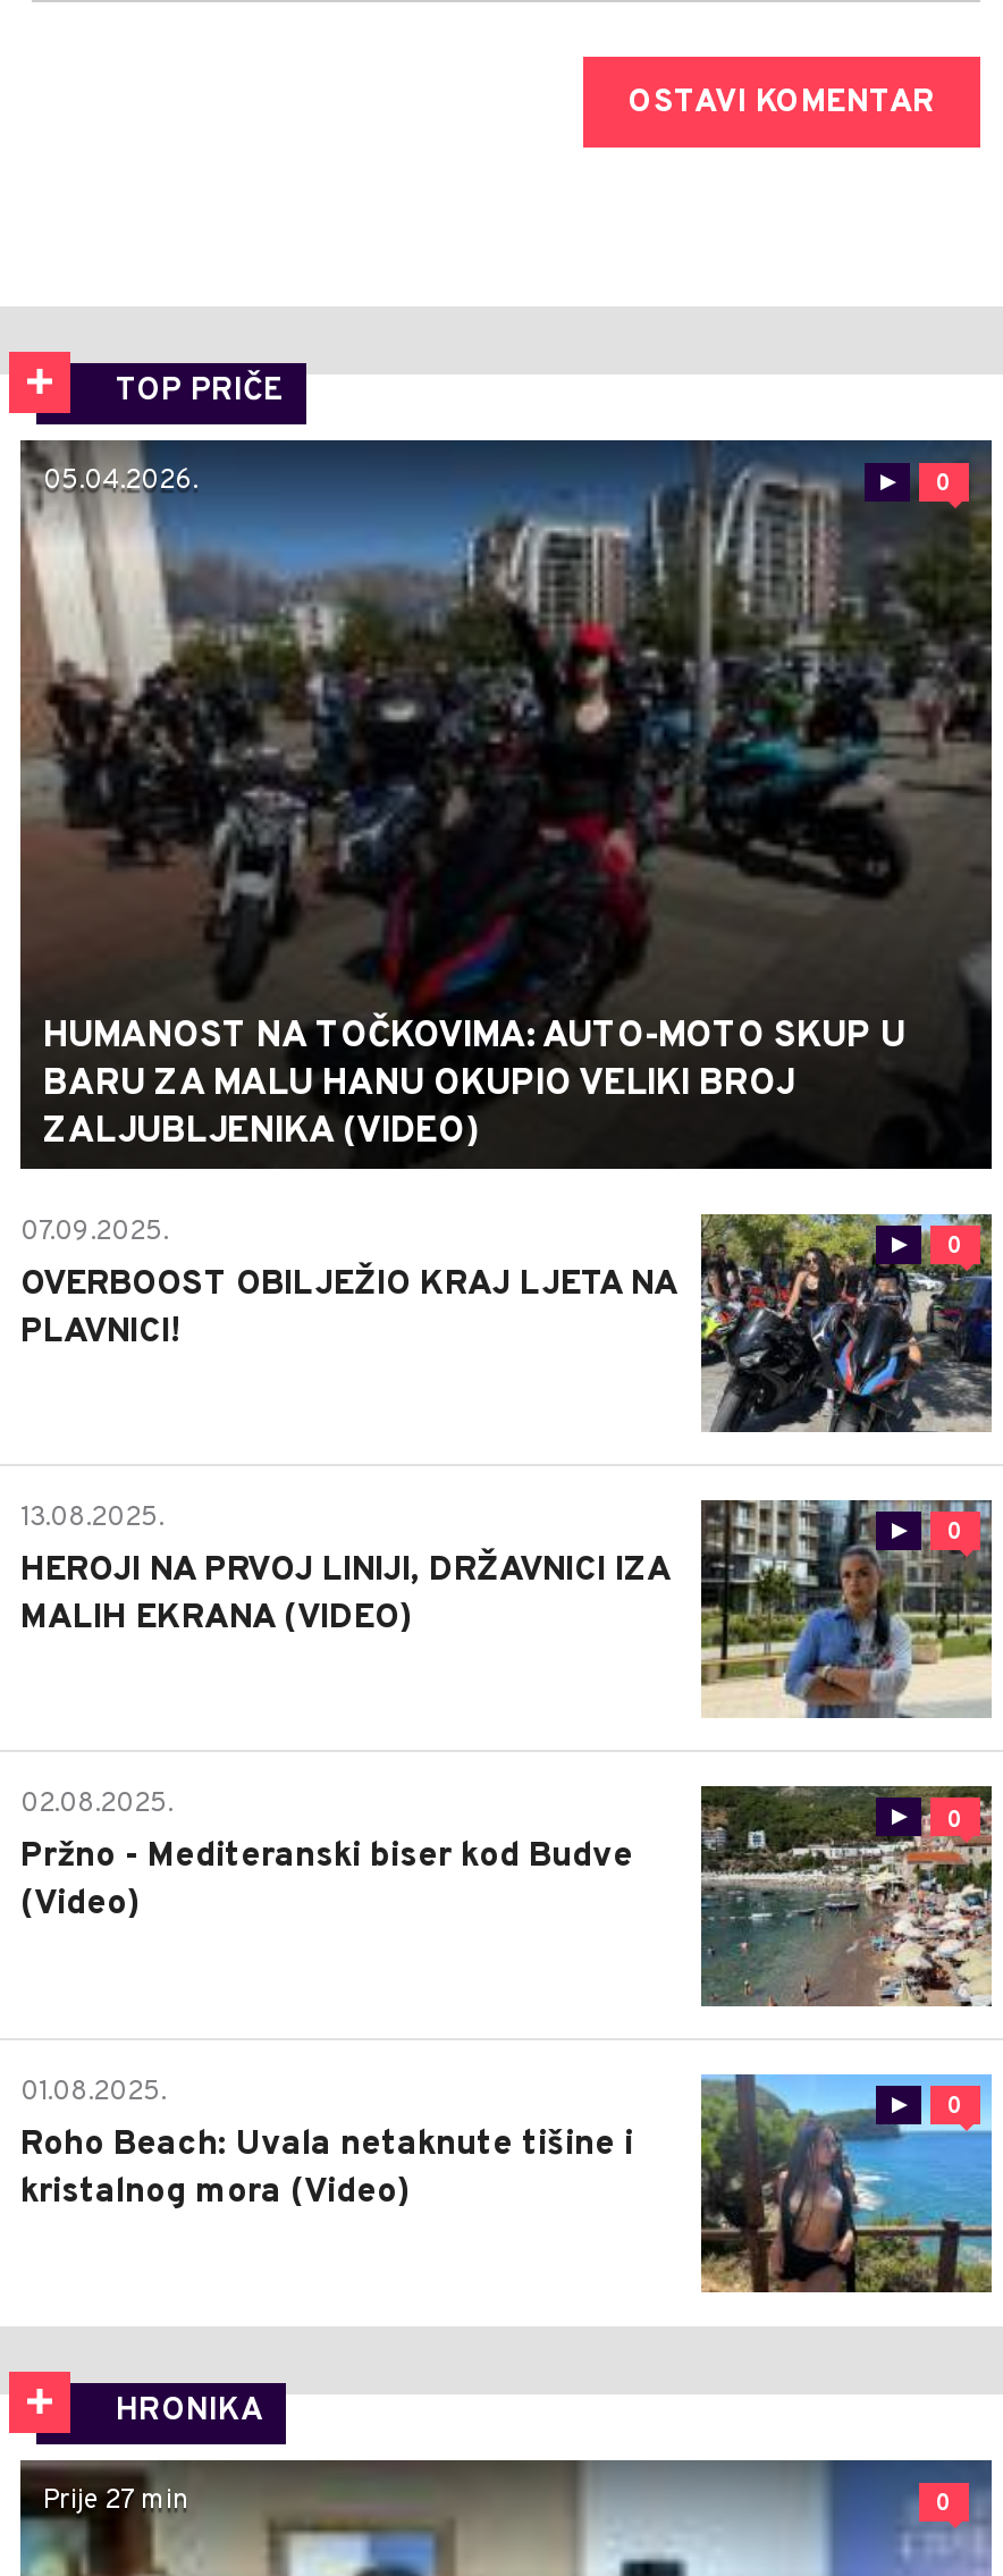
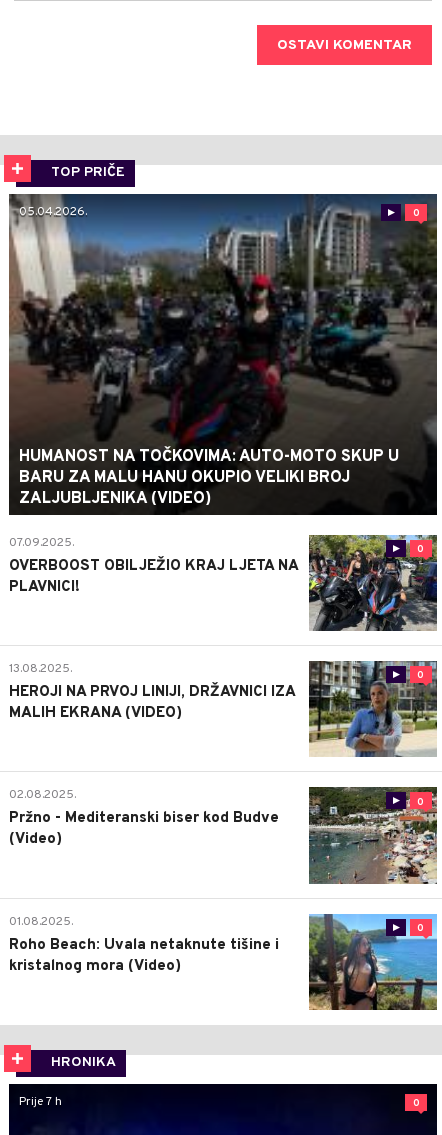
[43,2482,188,2519] Prije 27 min -> [19,1094,62,1110] Prije 7 h

